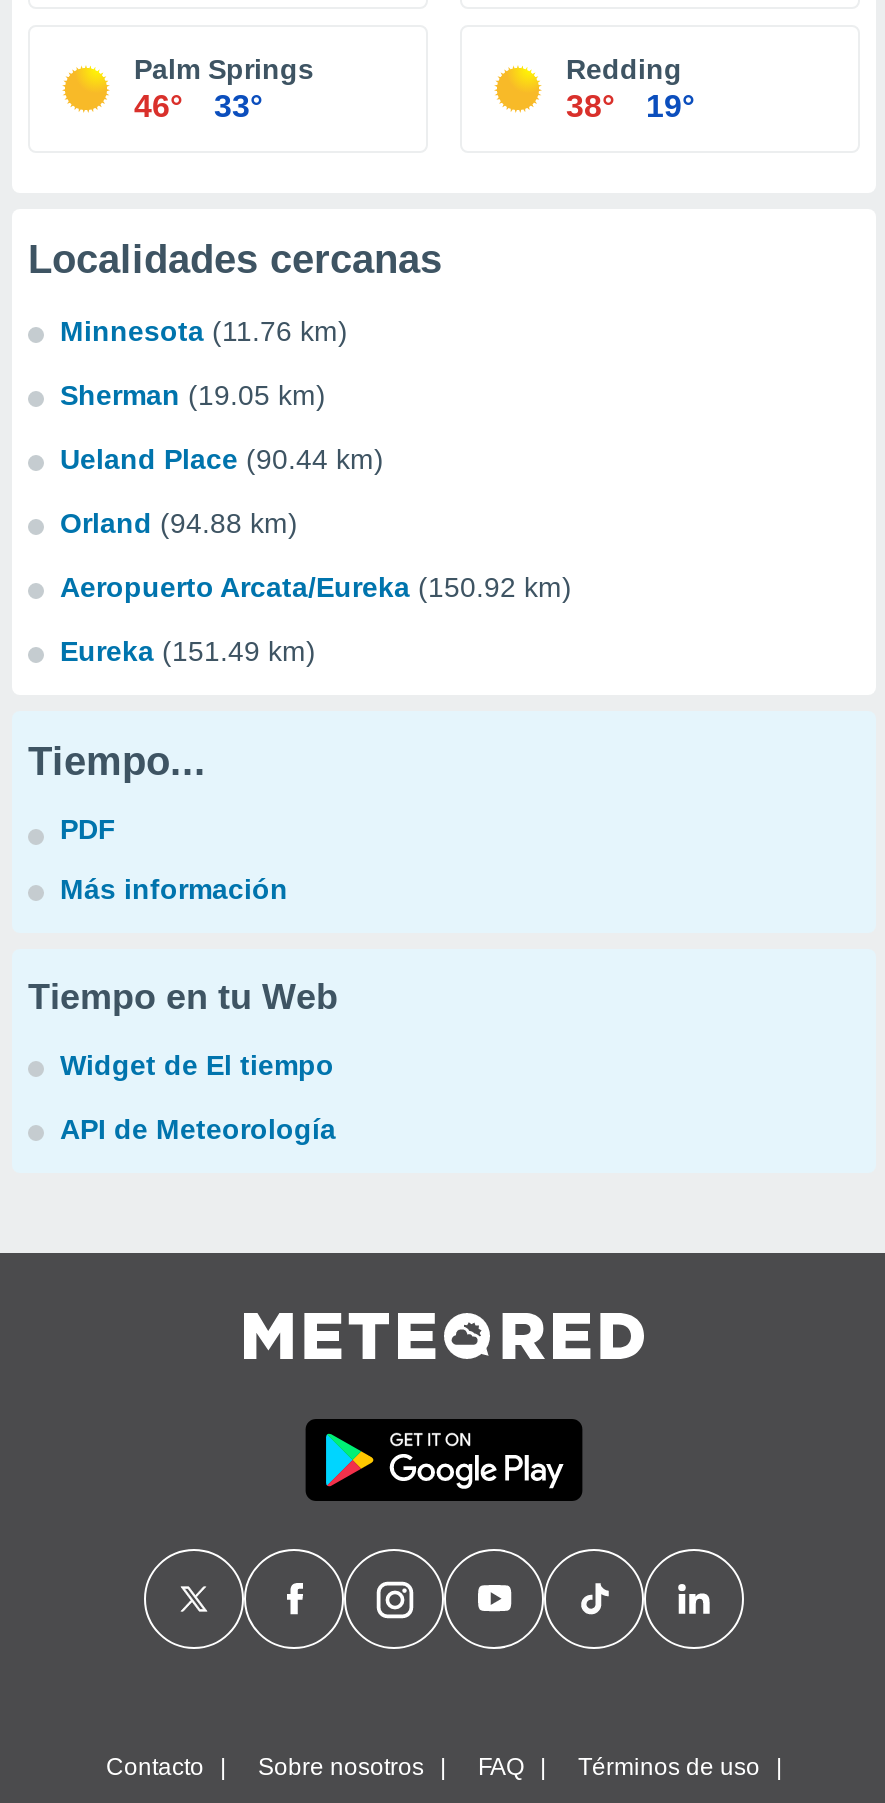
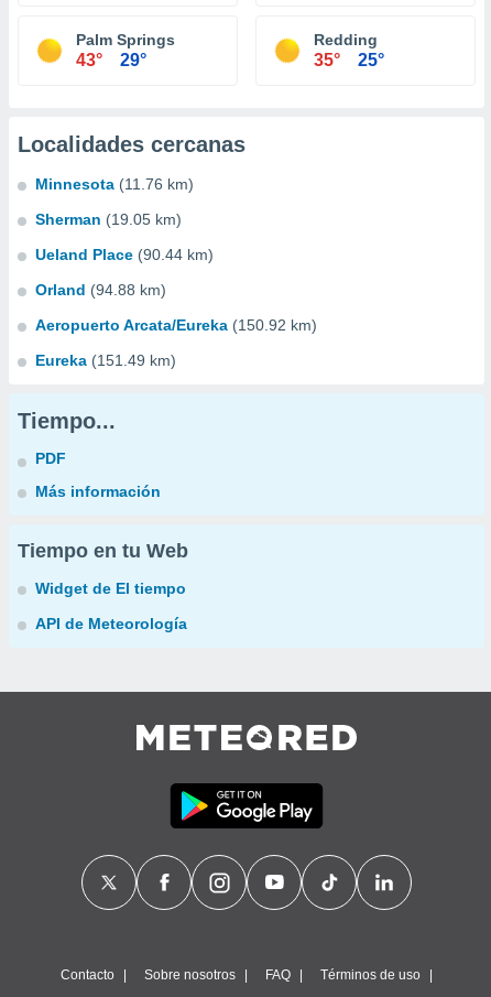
[134,89,182,123] 46° -> [76,51,102,69] 43°
[214,89,262,123] 33° -> [120,51,146,69] 29°
[566,89,614,123] 38° -> [314,51,340,69] 35°
[646,89,694,123] 19° -> [358,51,384,69] 25°

